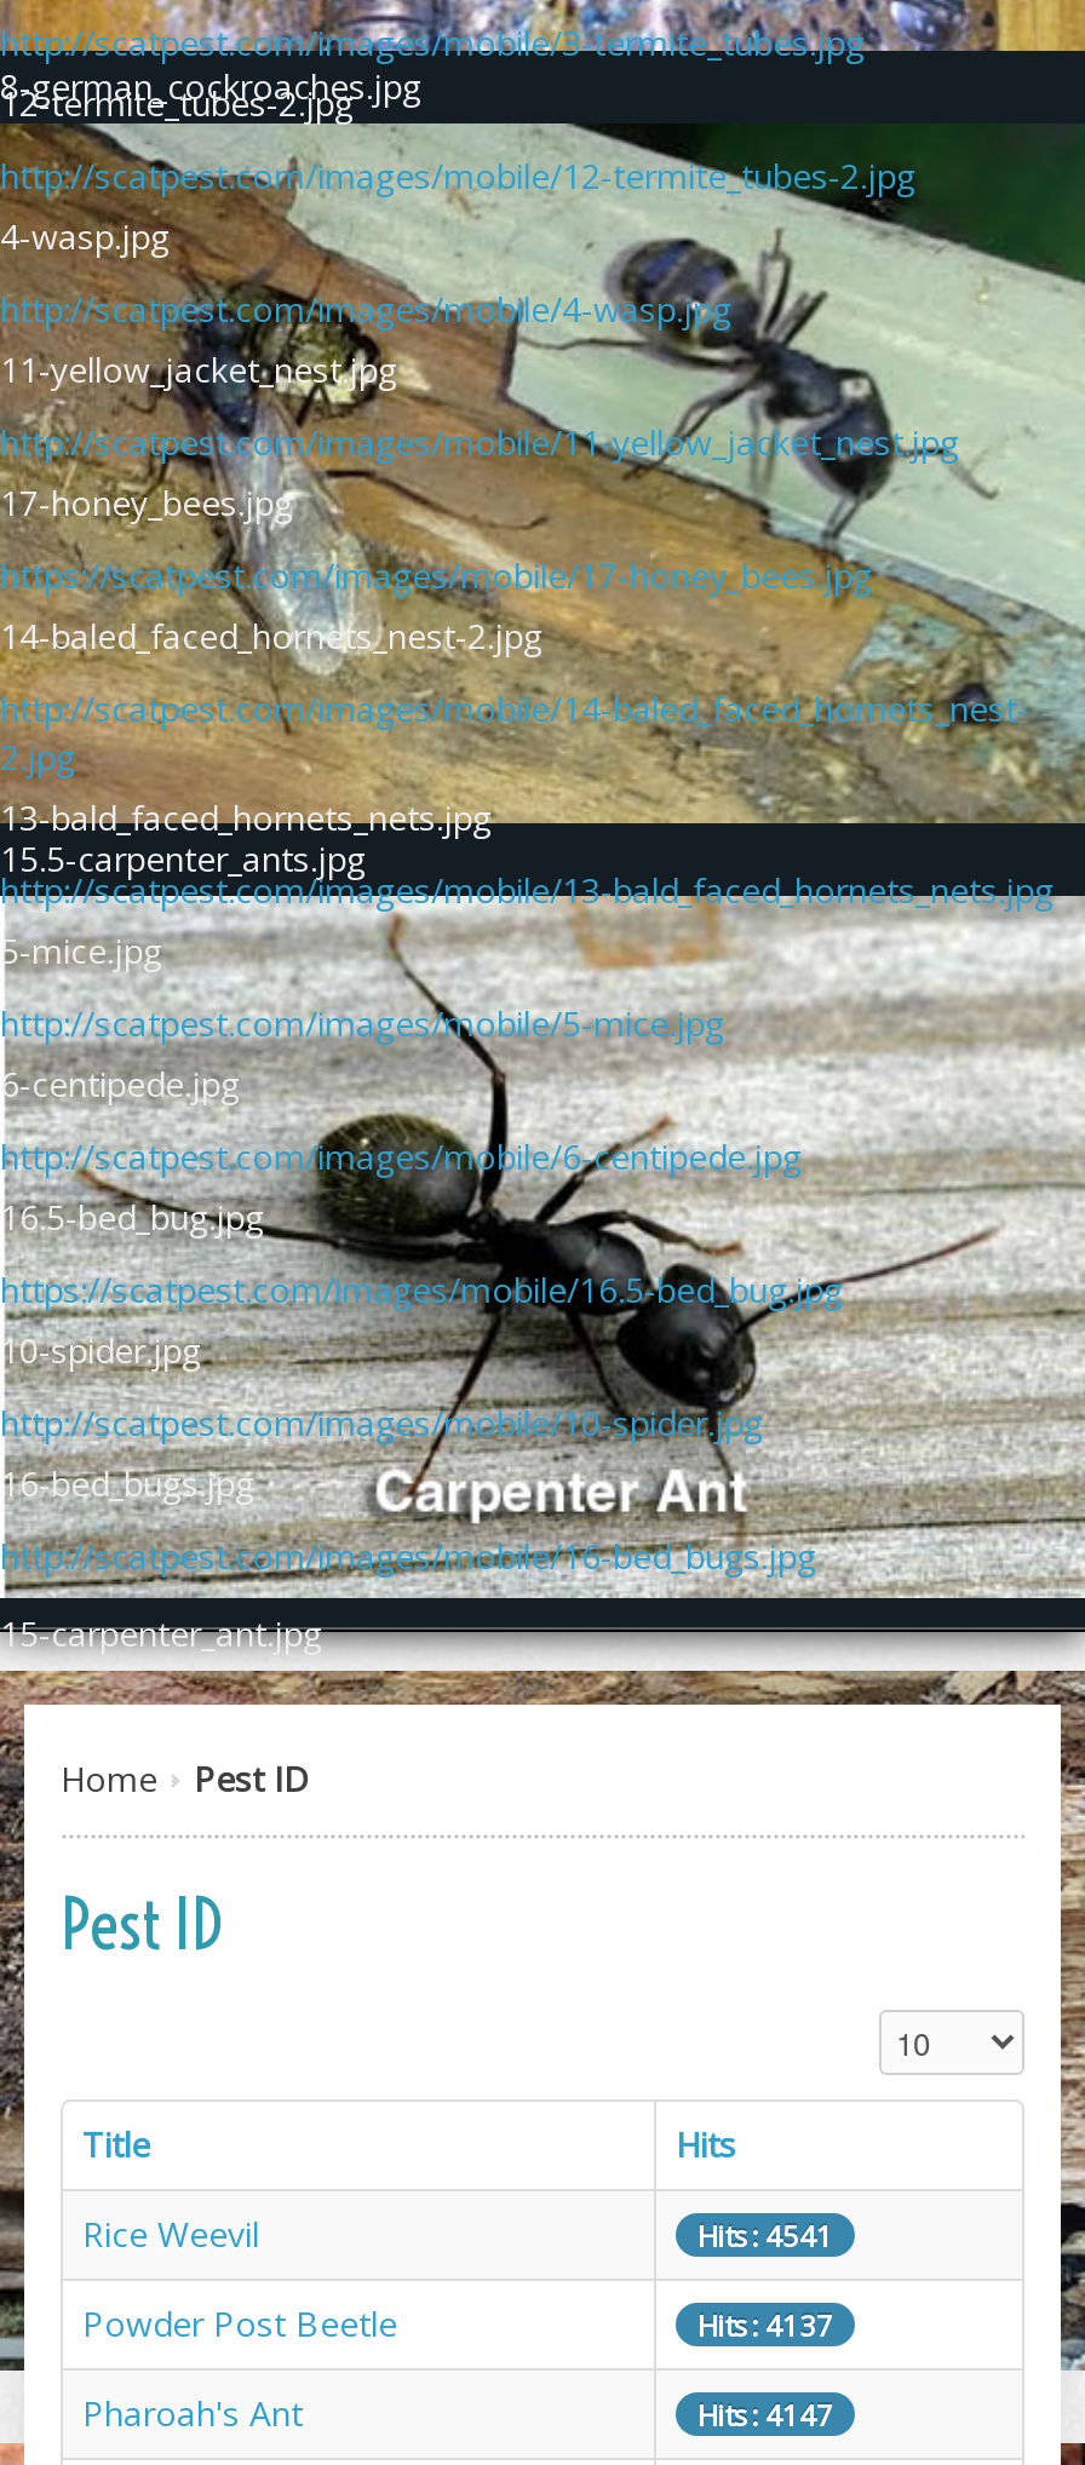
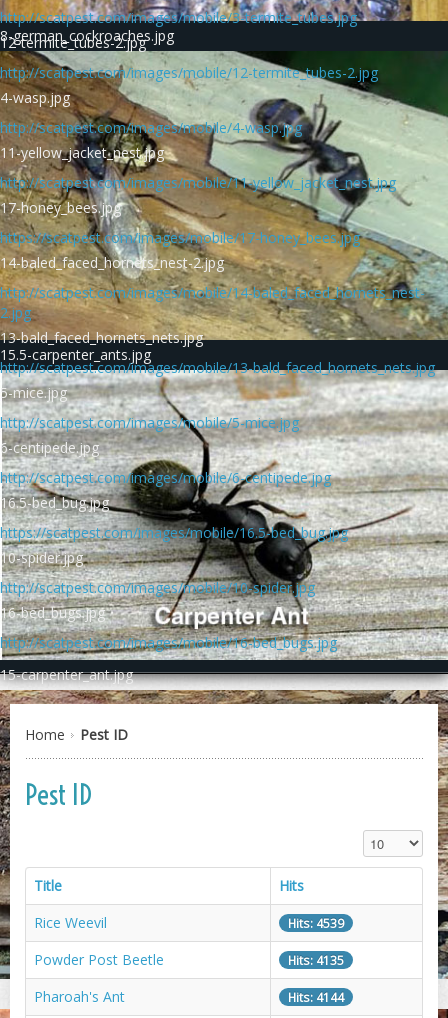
[697,2215,833,2253] Hits: 4541 -> [288,915,344,931] Hits: 4539
[697,2304,833,2343] Hits: 4137 -> [288,952,344,968] Hits: 4135
[697,2394,833,2433] Hits: 4147 -> [288,989,344,1005] Hits: 4144

